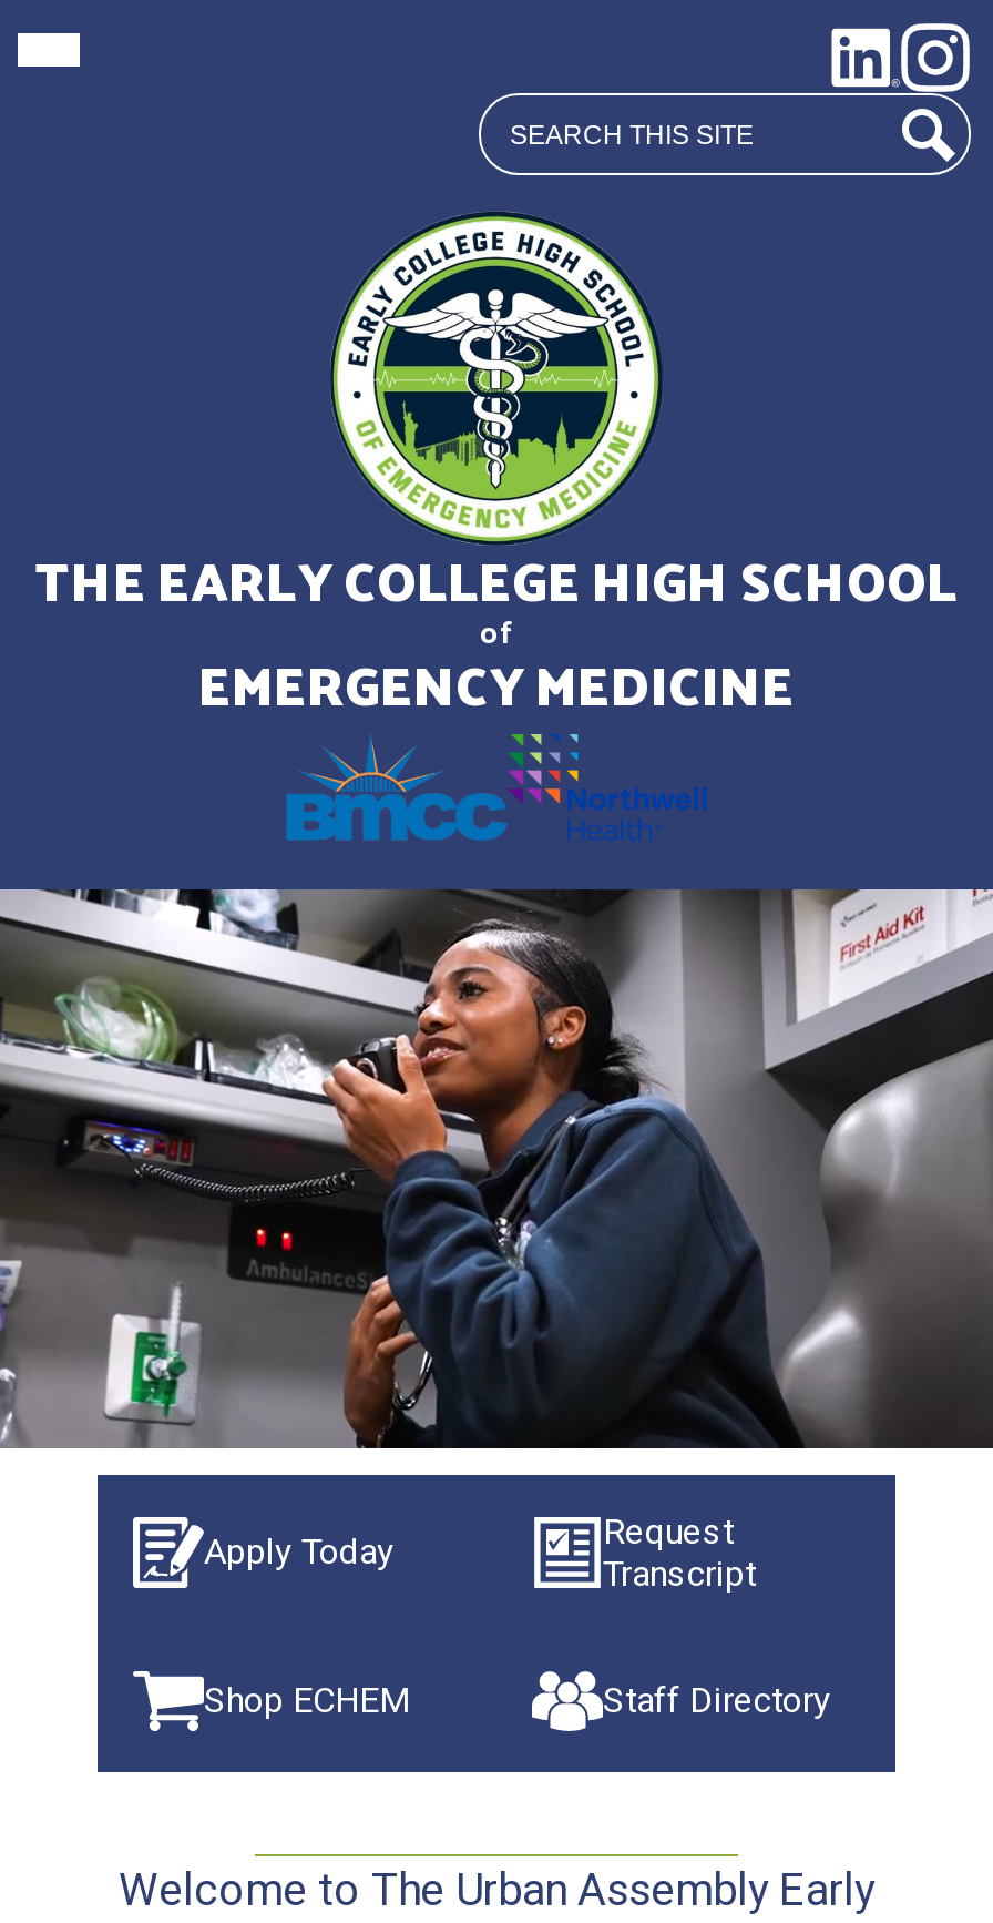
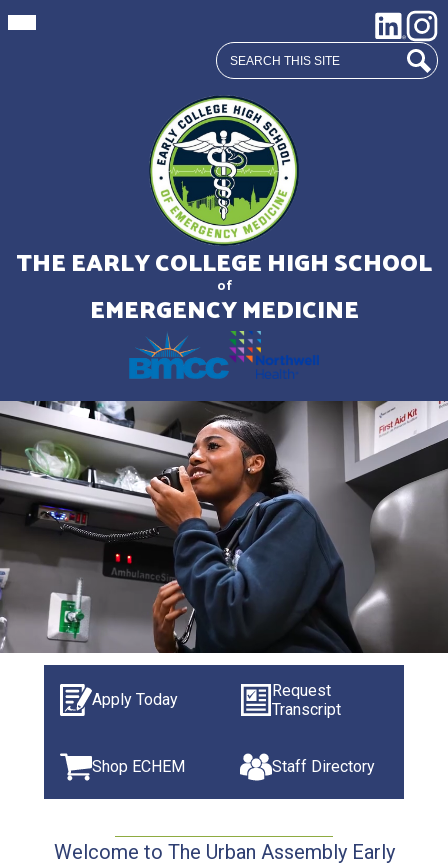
[341,1273,432,1448] [image] -> [153,575,196,652] [image]

